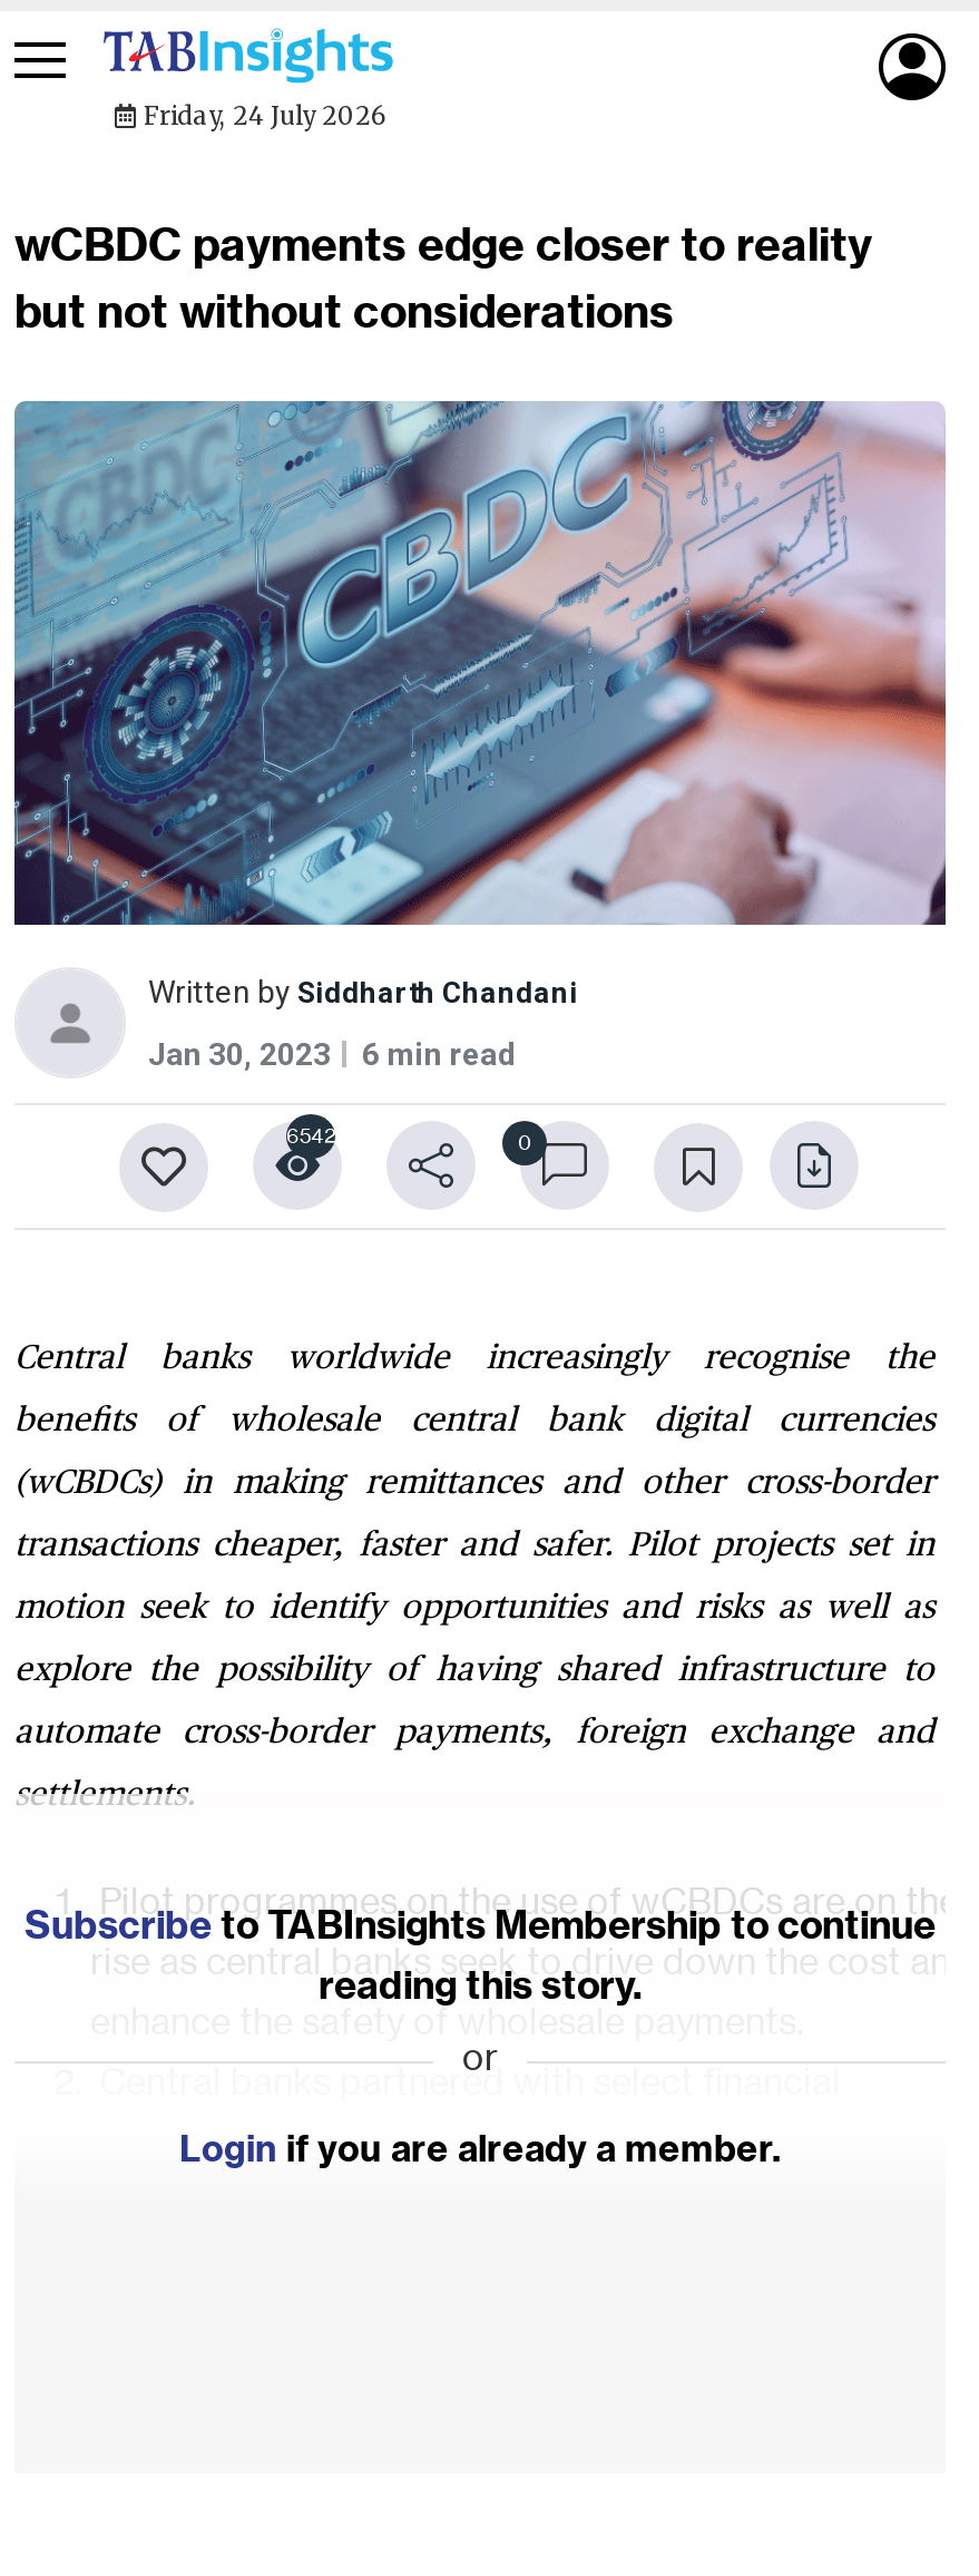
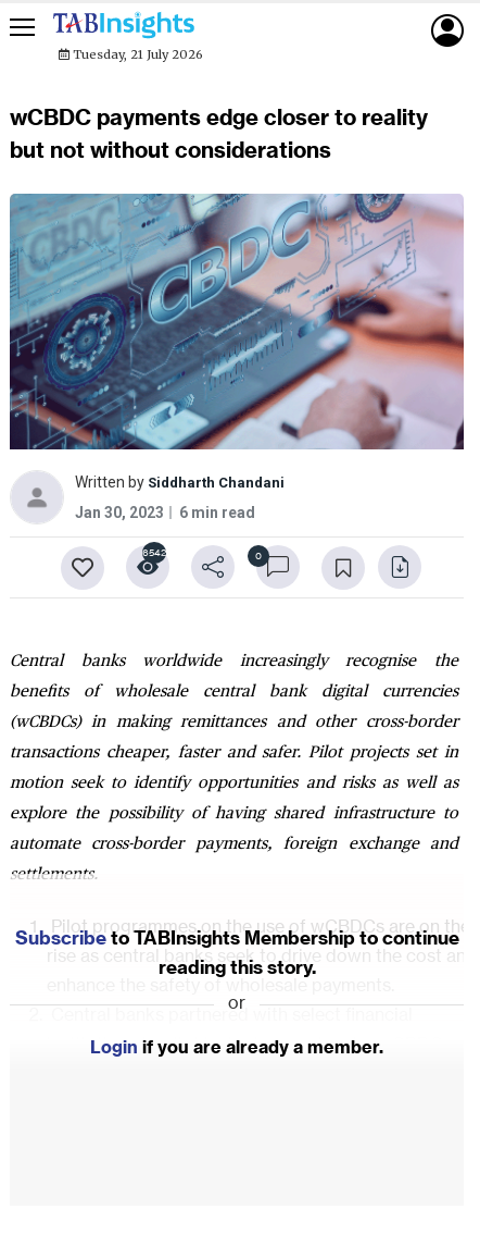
[137,100,386,131] Friday, 24 July 2026 -> [70,47,203,62] Tuesday, 21 July 2026

